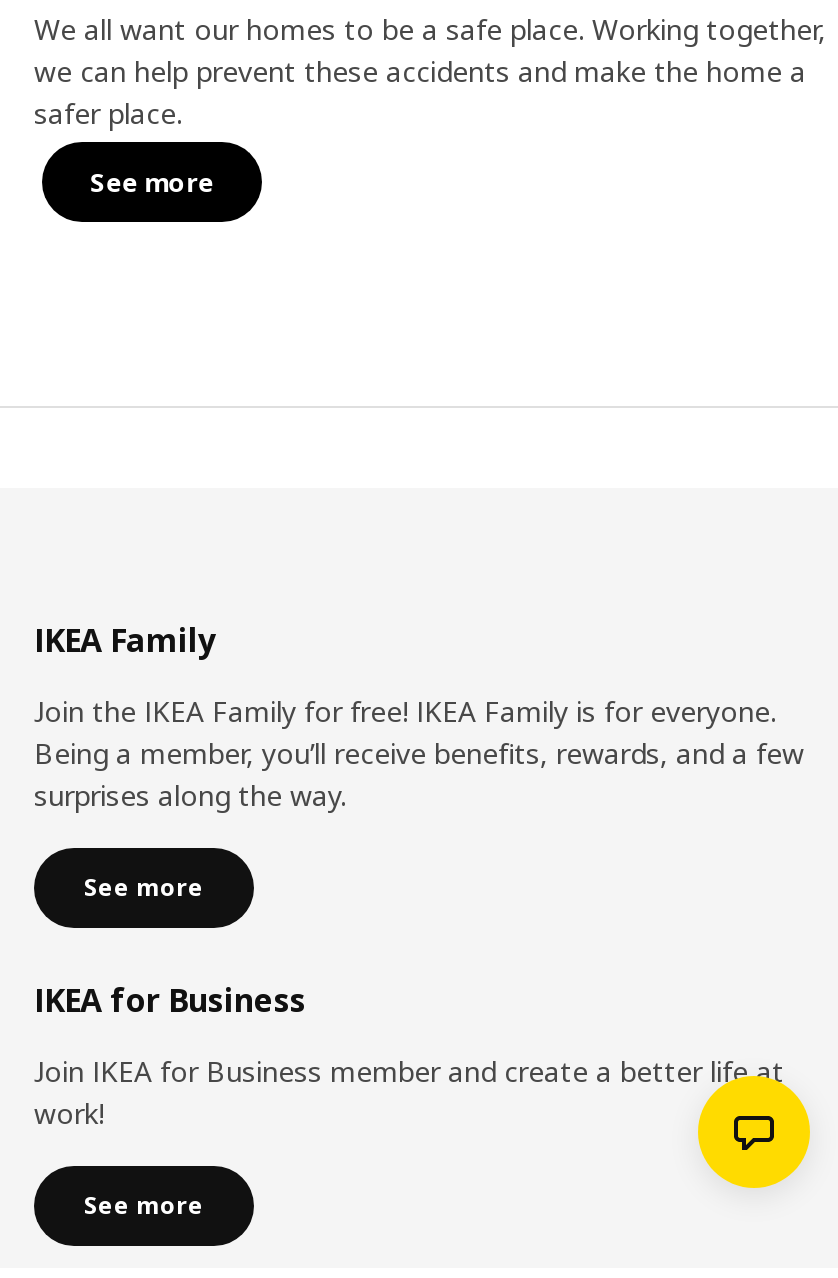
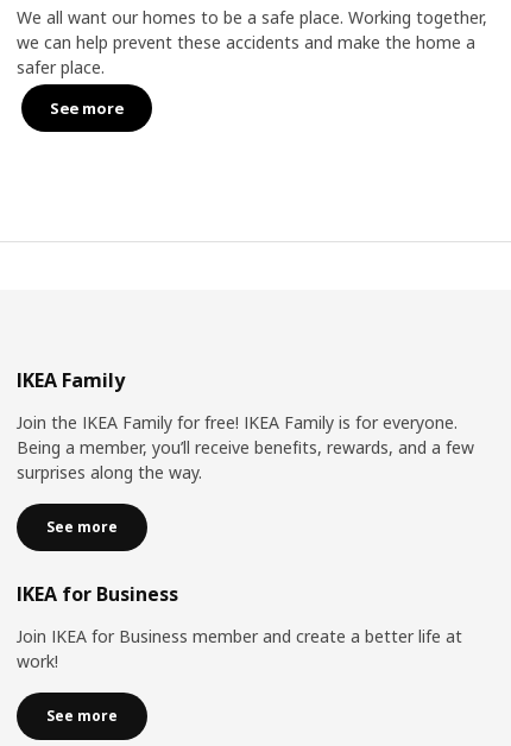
[696,1088,812,1190] [image] -> none

